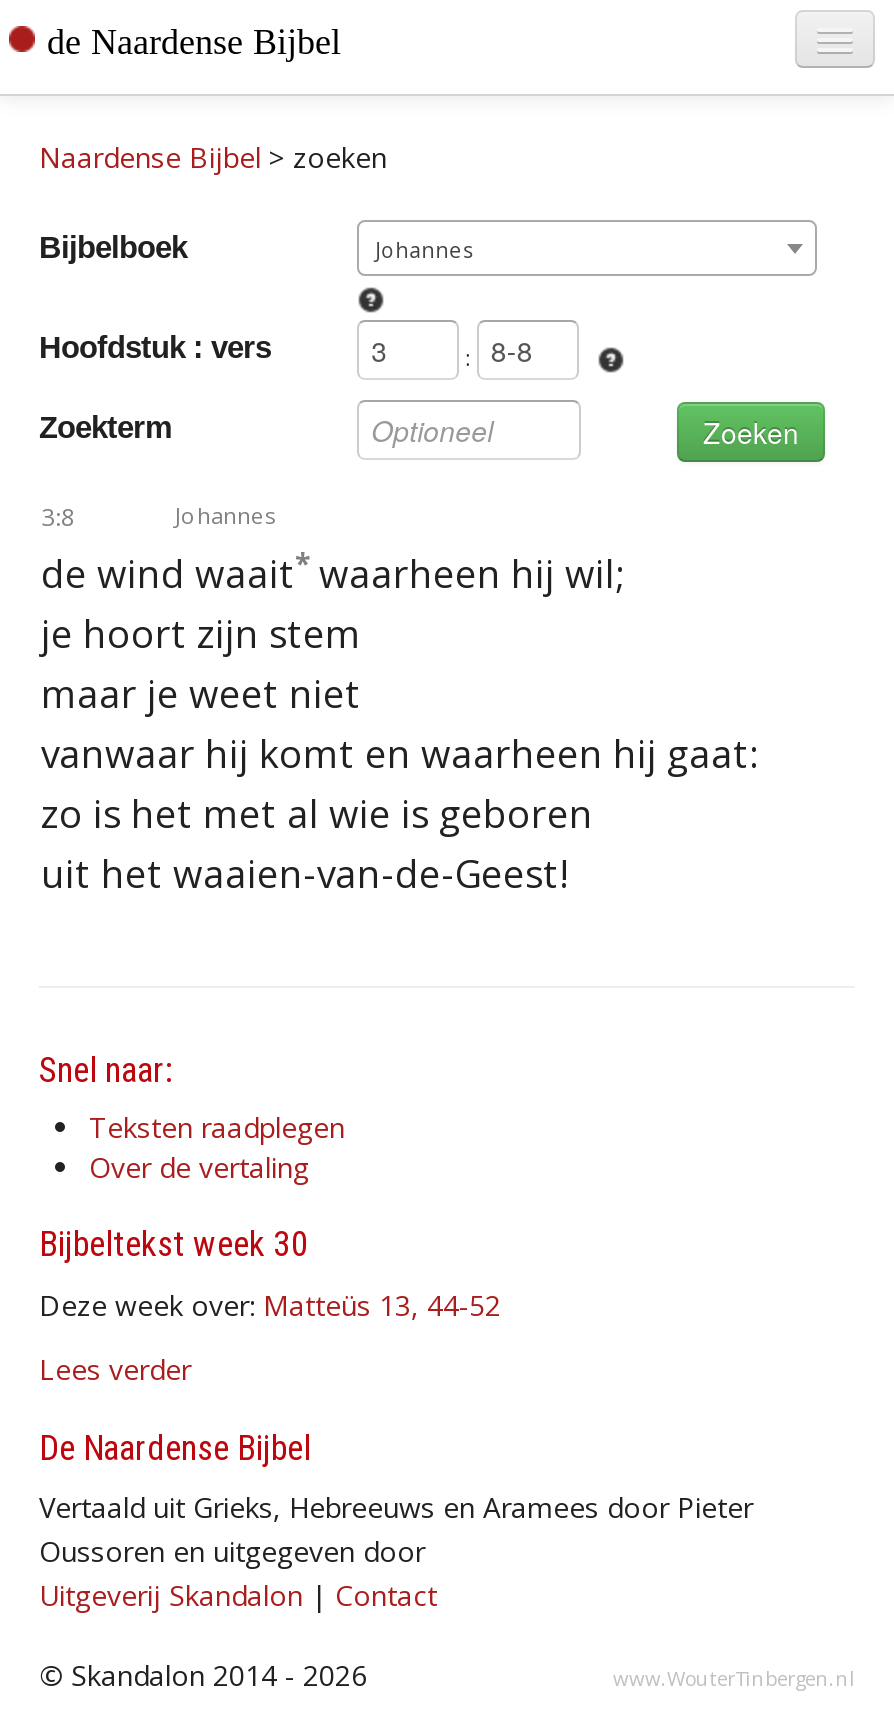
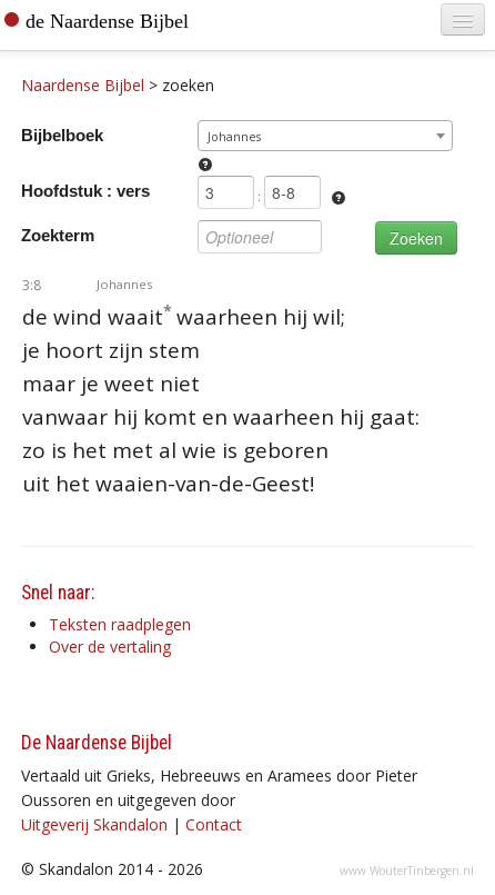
[39,1224,501,1388] Bijbeltekst week 30 | Deze week over: Matteüs 13, 44-52 | Lees verder -> none

